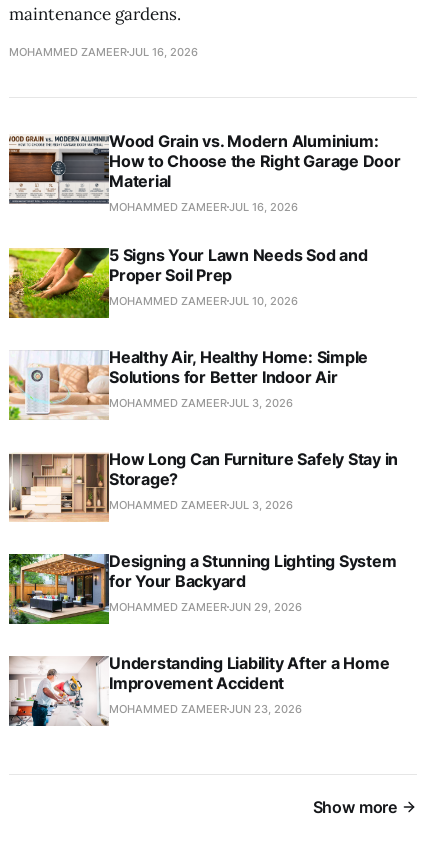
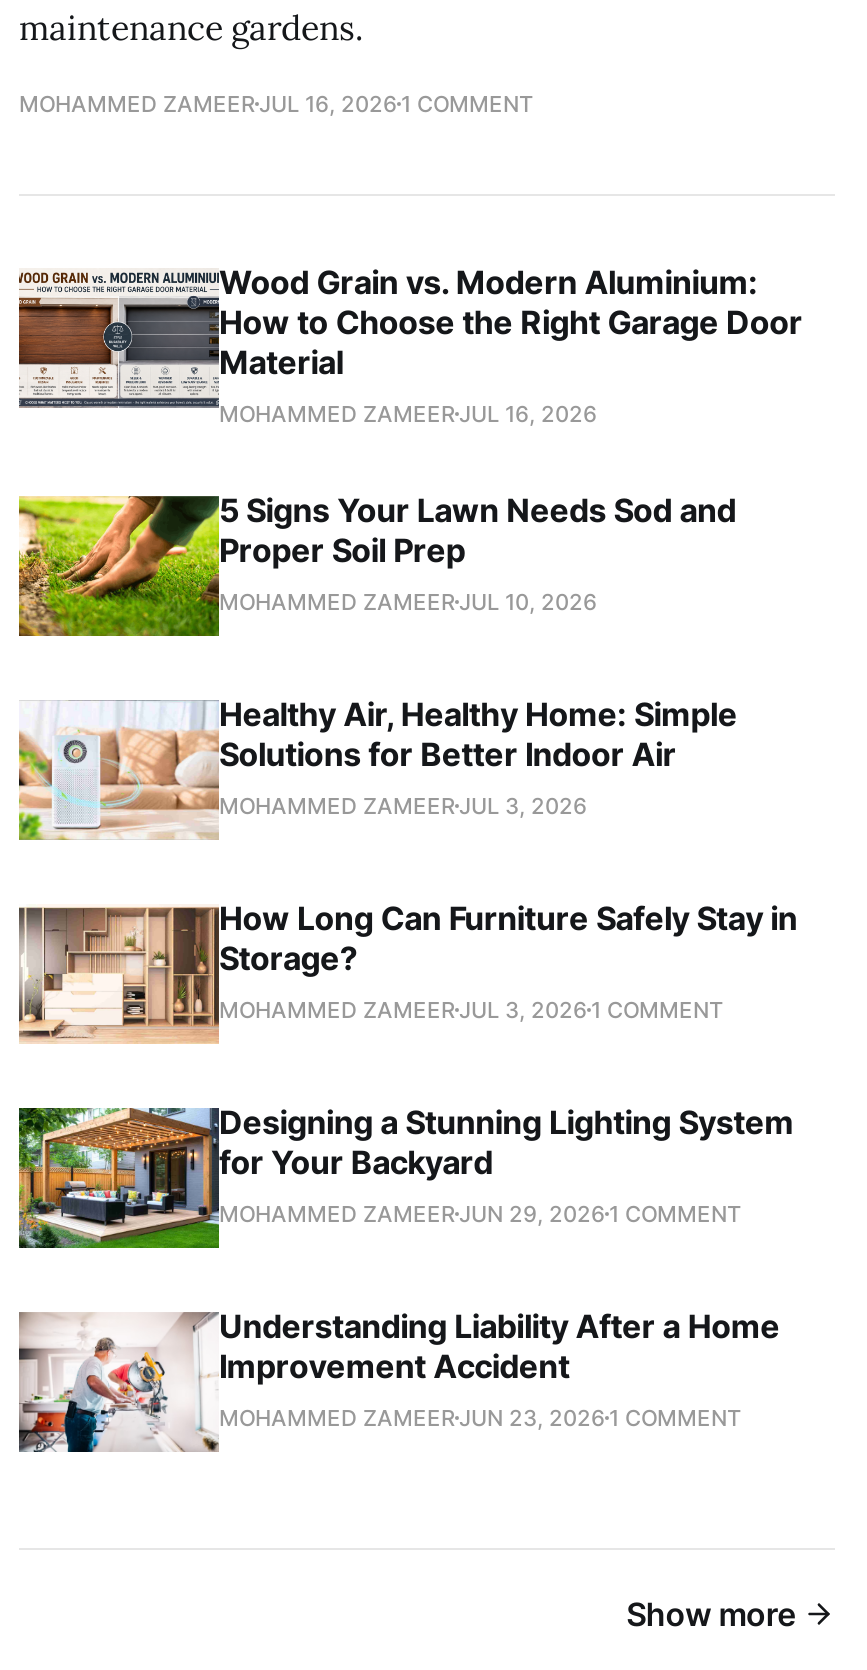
[9,45,198,59] MOHAMMED ZAMEER JUL 16, 2026 -> [19,90,533,118] MOHAMMED ZAMEER JUL 16, 2026 1 COMMENT
[109,498,293,512] MOHAMMED ZAMEER JUL 3, 2026 -> [219,996,723,1024] MOHAMMED ZAMEER JUL 3, 2026 1 COMMENT
[109,600,302,614] MOHAMMED ZAMEER JUN 29, 2026 -> [219,1200,741,1228] MOHAMMED ZAMEER JUN 29, 2026 1 COMMENT
[109,702,302,716] MOHAMMED ZAMEER JUN 23, 2026 -> [219,1404,741,1432] MOHAMMED ZAMEER JUN 23, 2026 1 COMMENT

